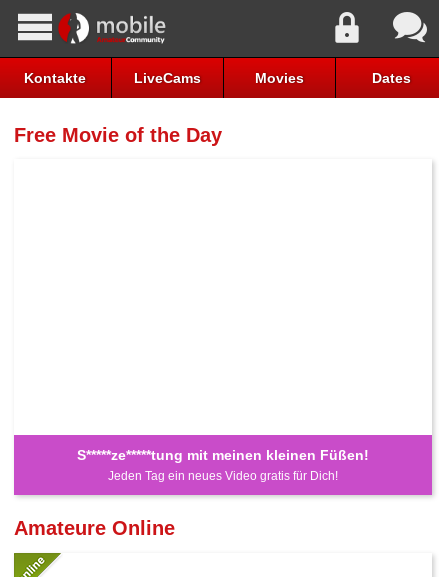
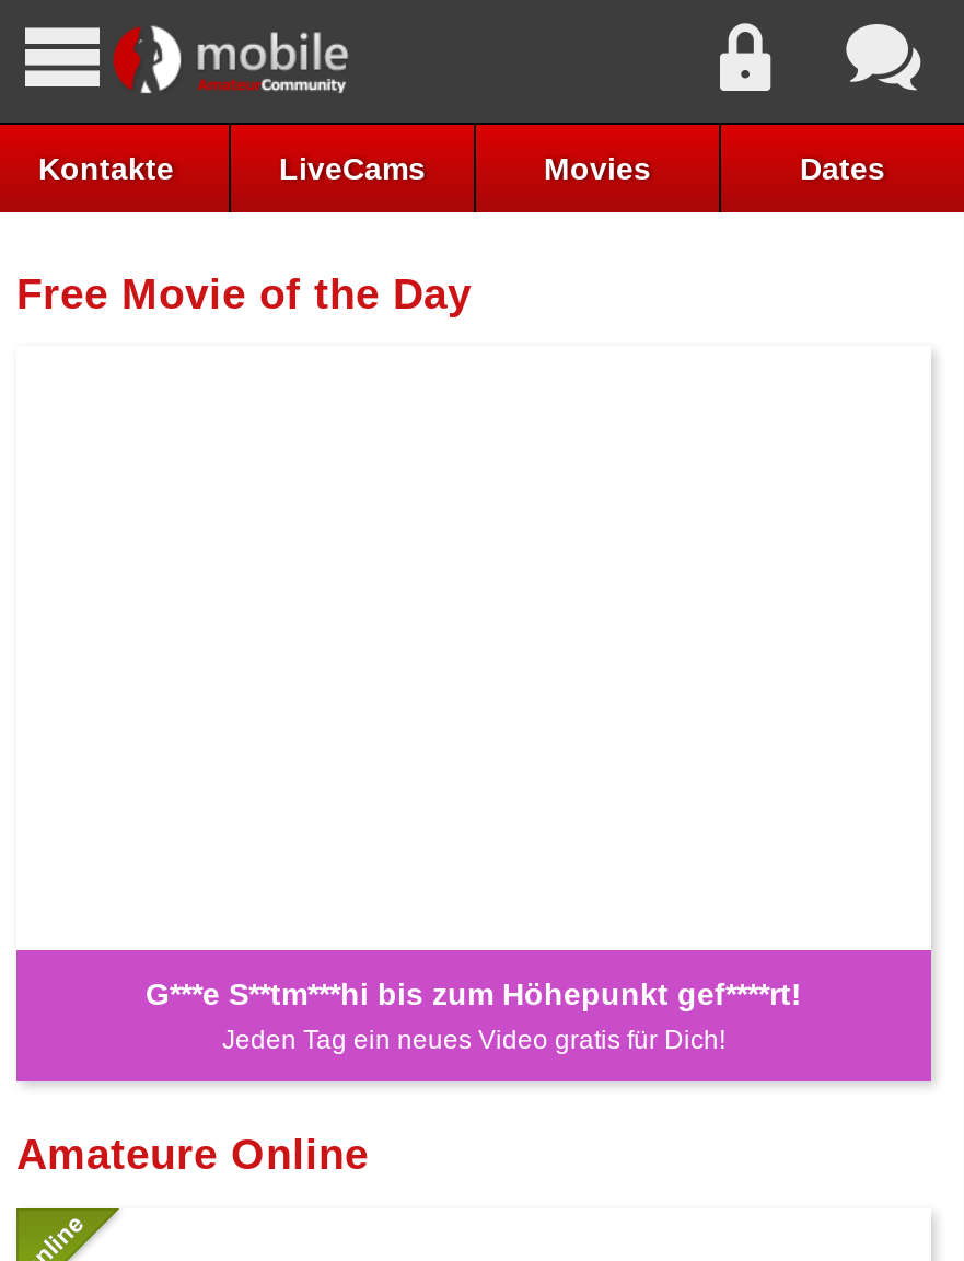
[77,447,369,463] S*****ze*****tung mit meinen kleinen Füßen! -> [146,977,802,1012] G***e S**tm***hi bis zum Höhepunkt gef****rt!

